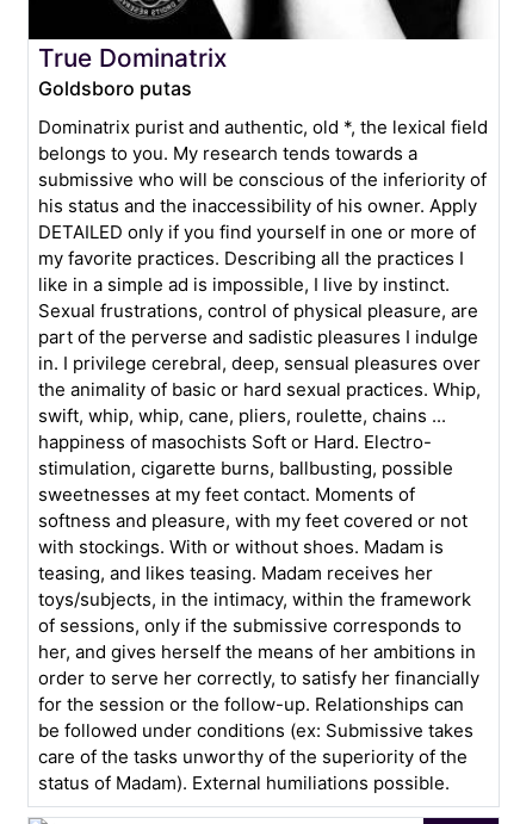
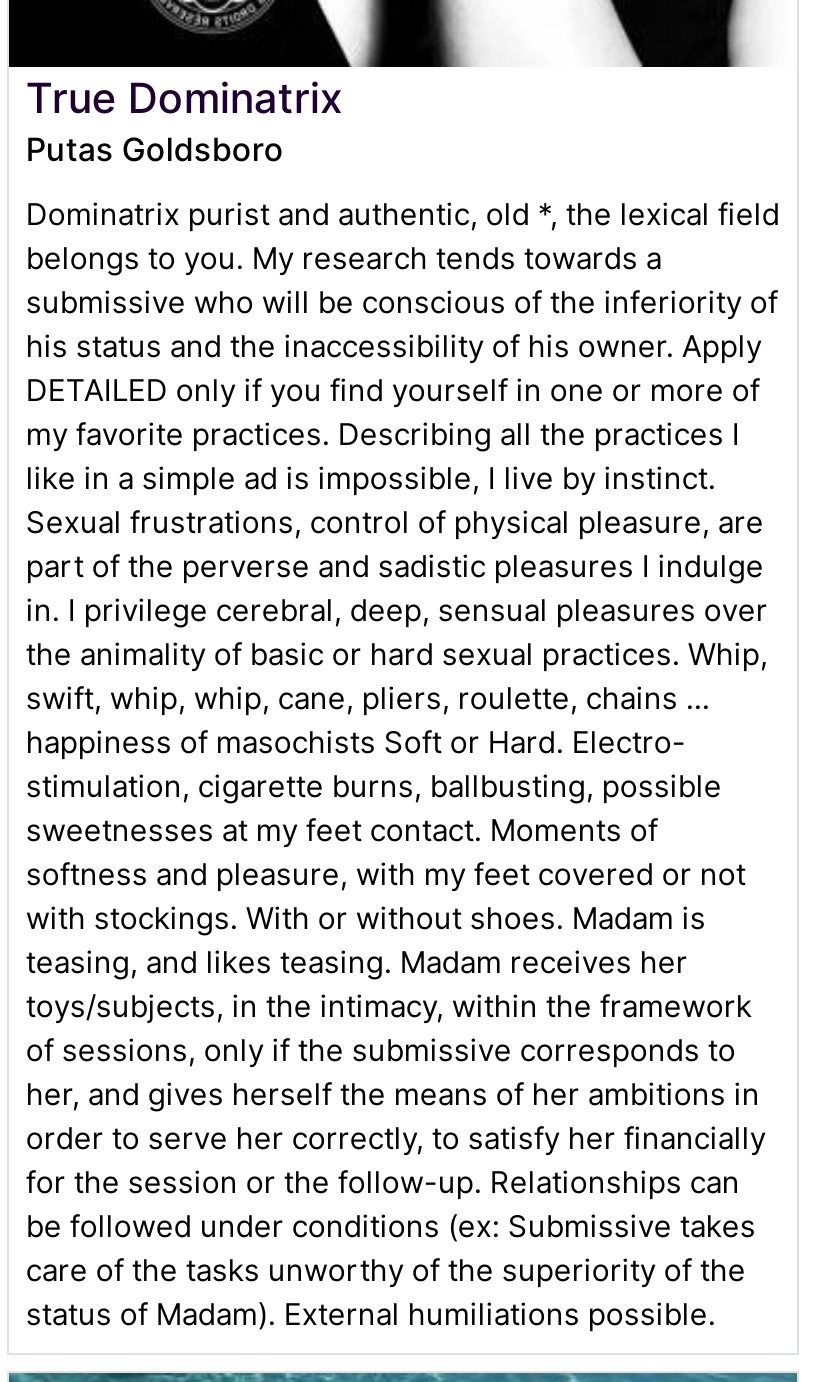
[39,77,192,100] Goldsboro putas -> [26,128,284,168] Putas Goldsboro

